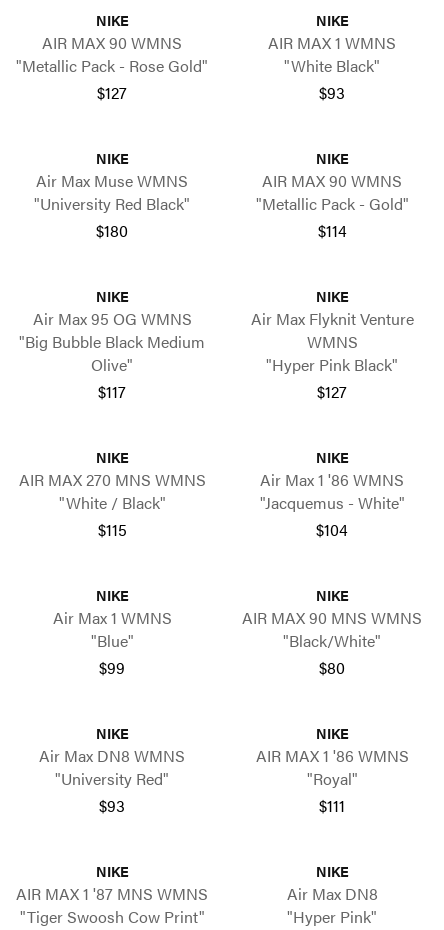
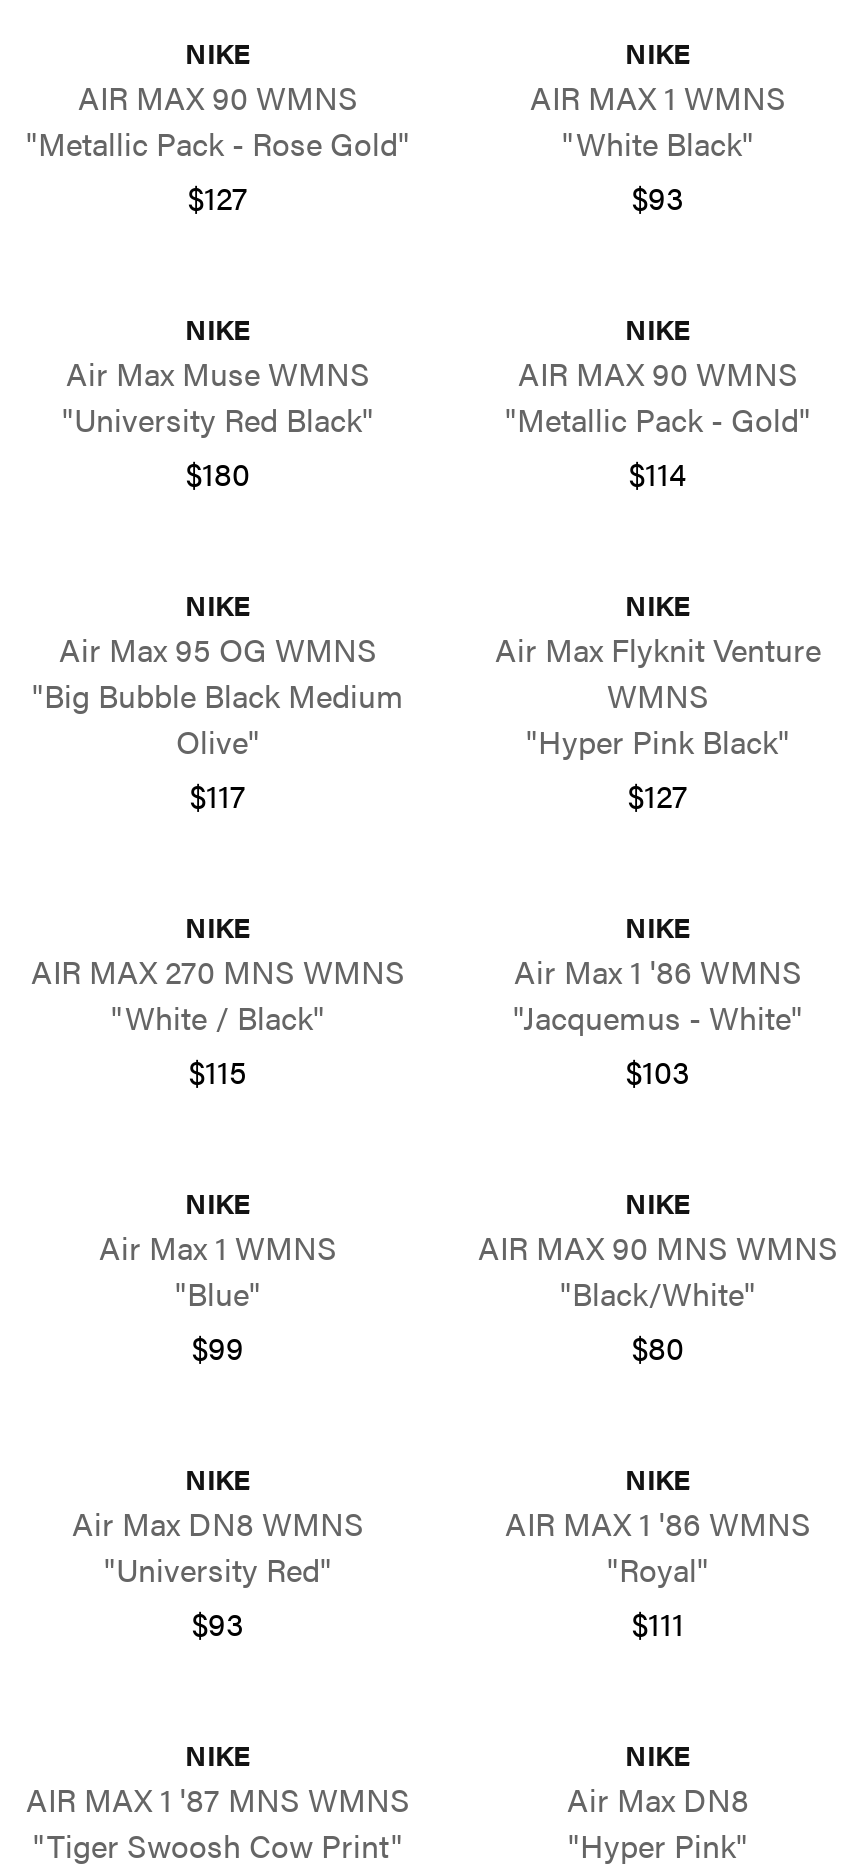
[316,518,348,541] $104 -> [626,1048,690,1094] $103

